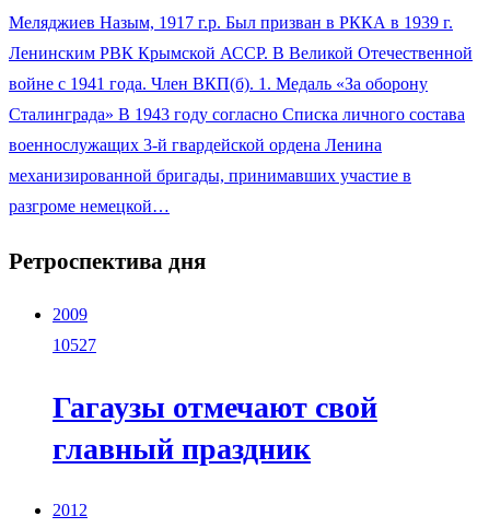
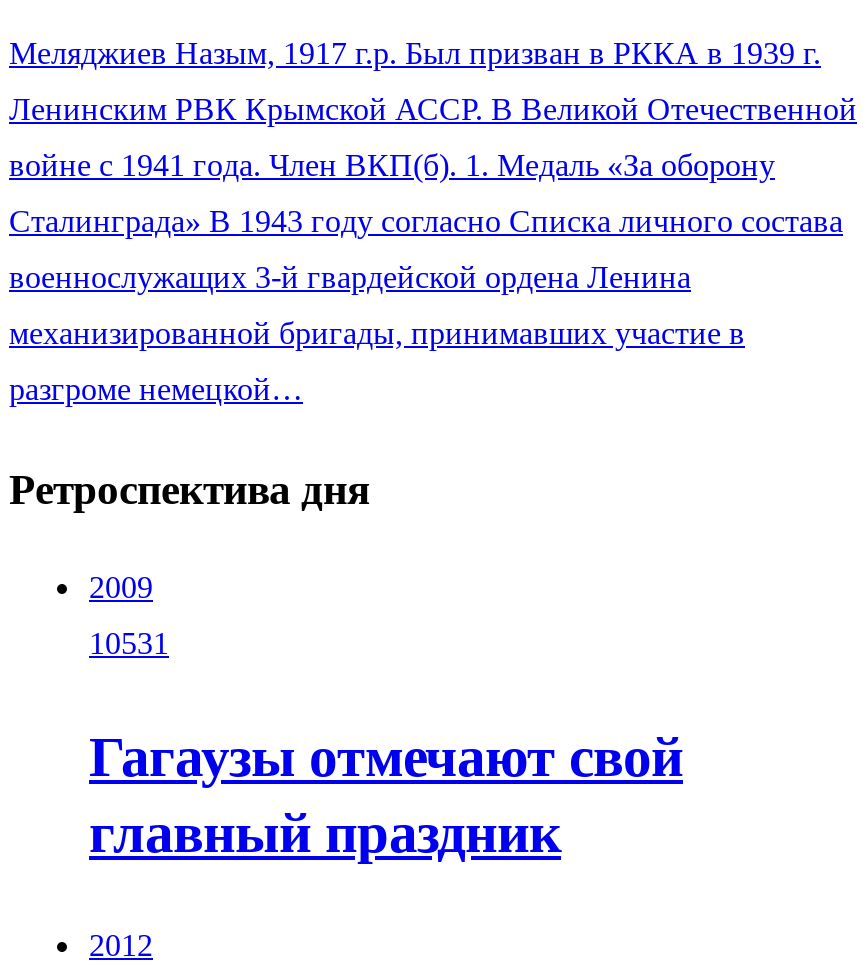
[53,336,96,354] 10527 -> [89,626,169,660] 10531

